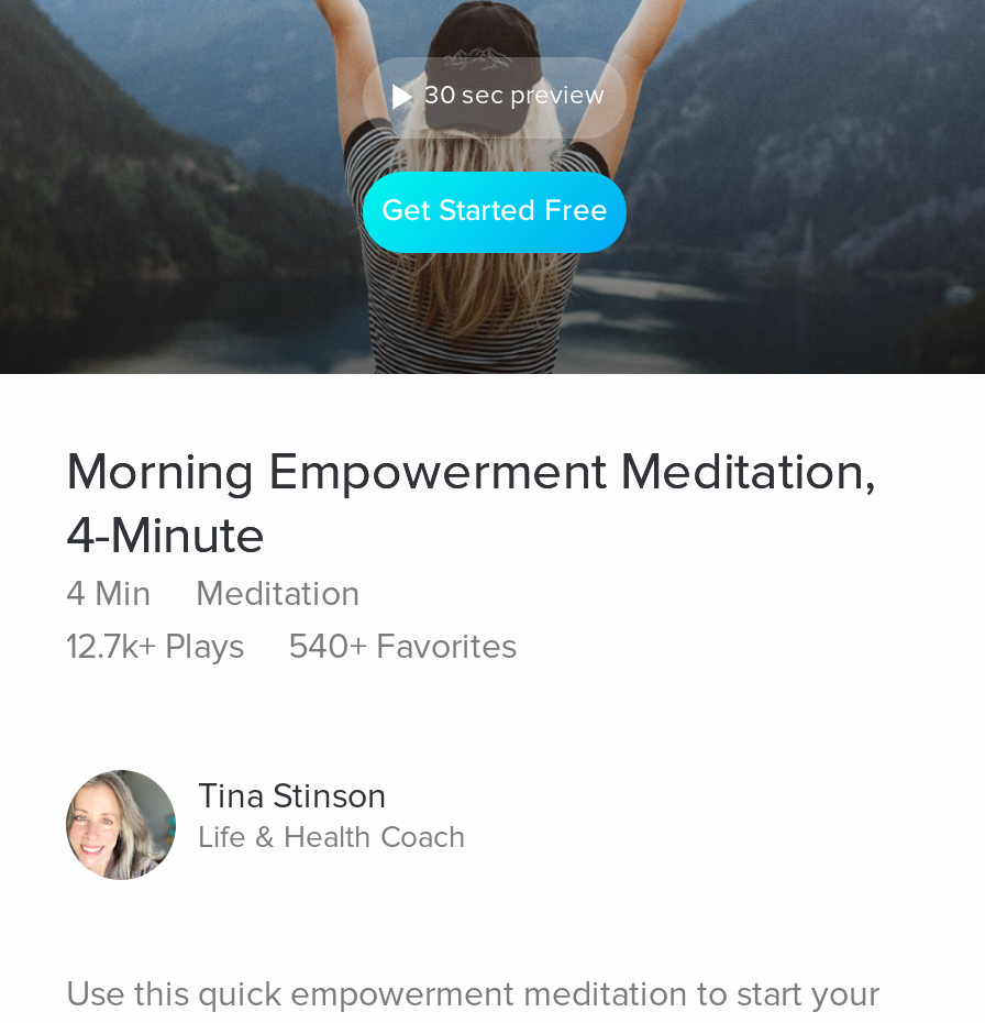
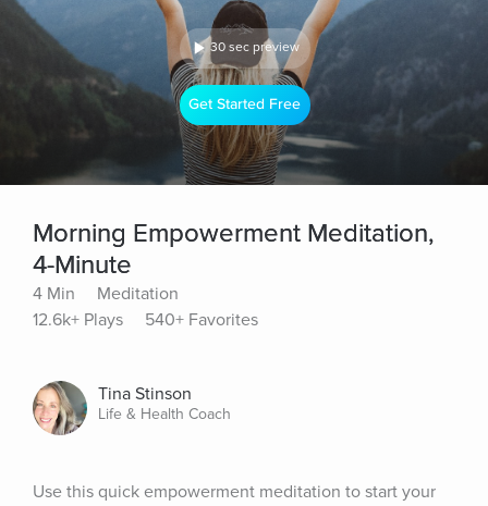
[66,625,517,669] 12.7k+ Plays 540+ Favorites -> [33,309,258,331] 12.6k+ Plays 540+ Favorites

